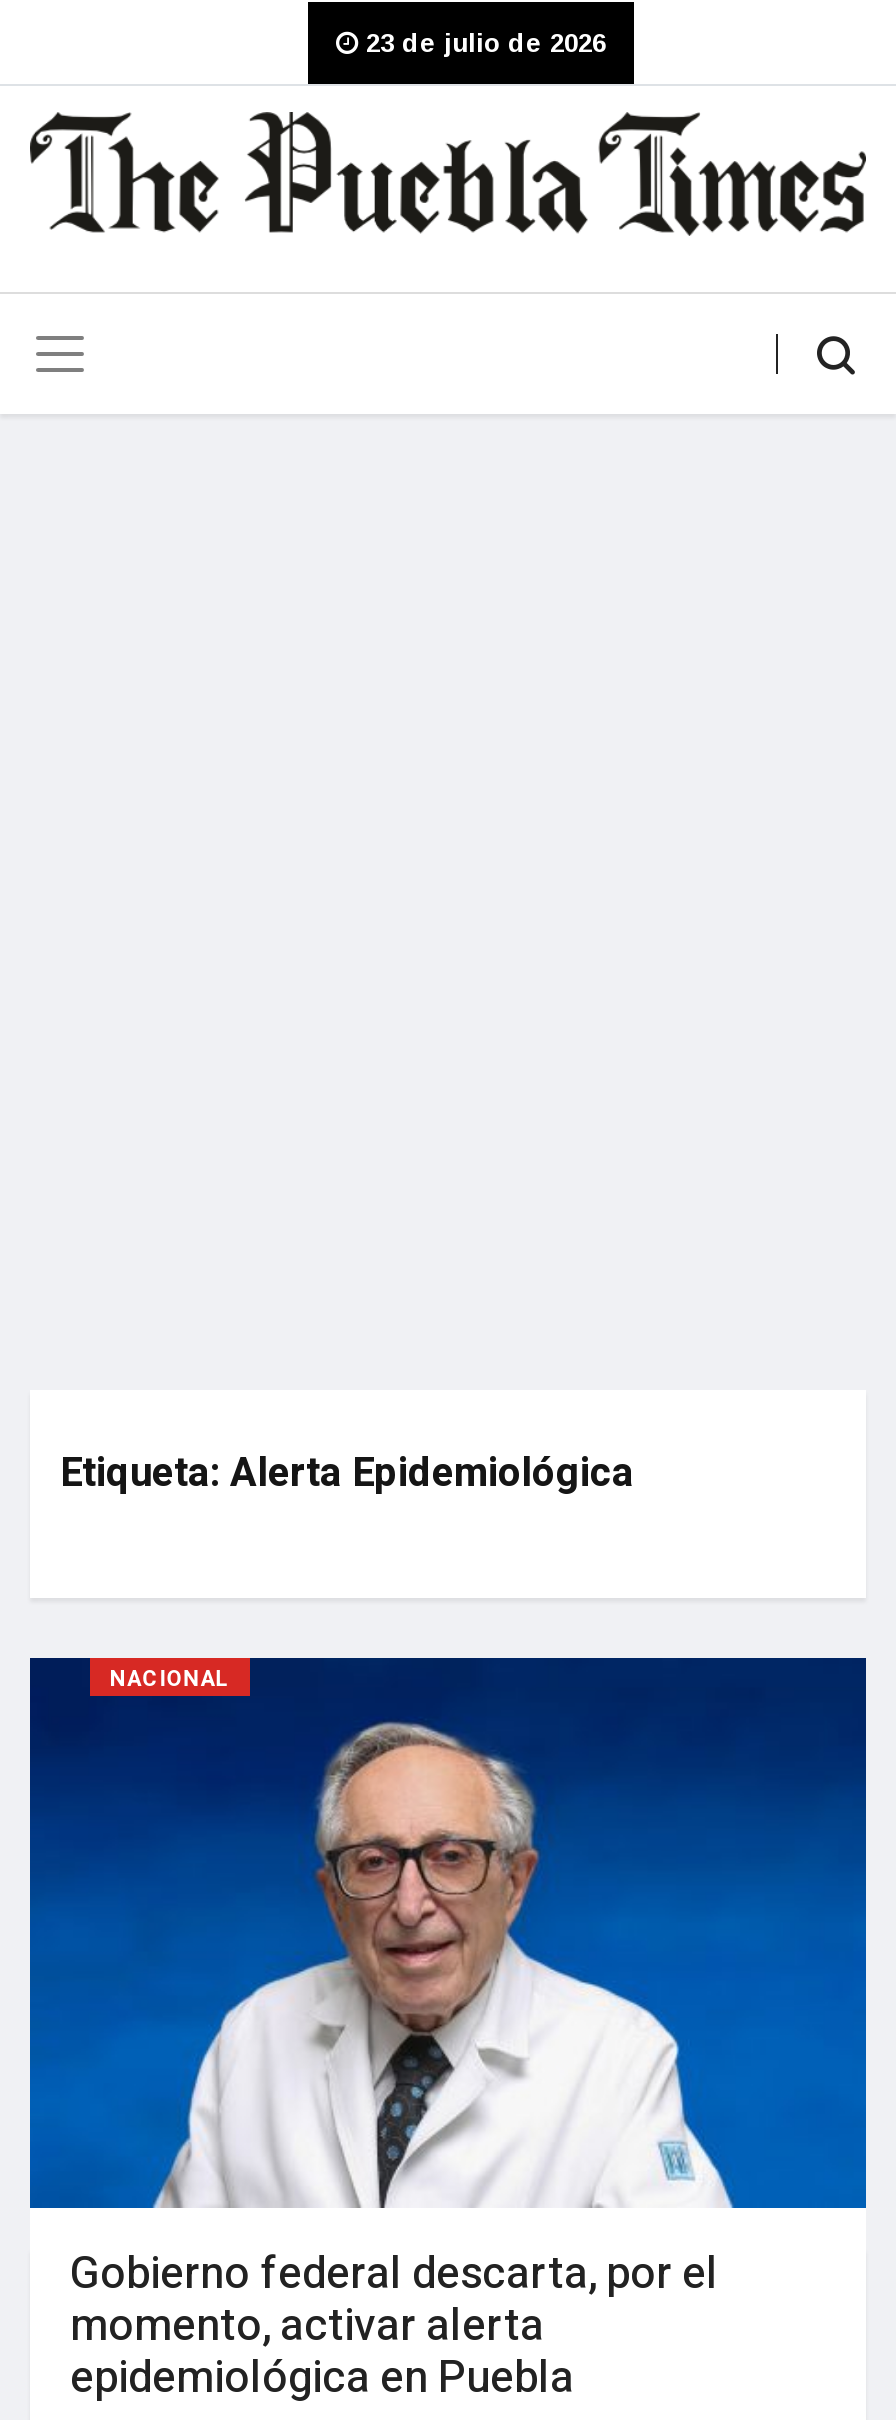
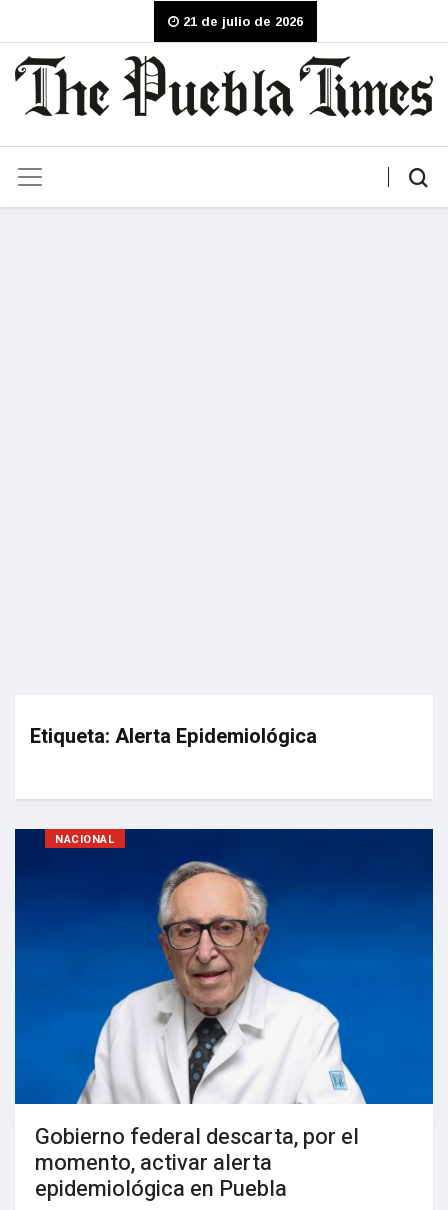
[358,28,606,58] 23 de julio de 2026 -> [179,14,303,29] 21 de julio de 2026

